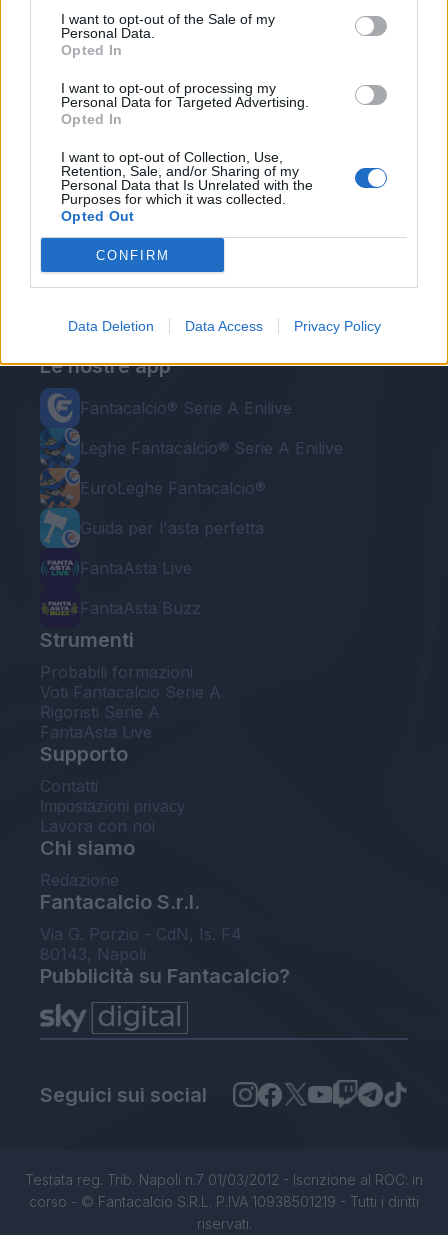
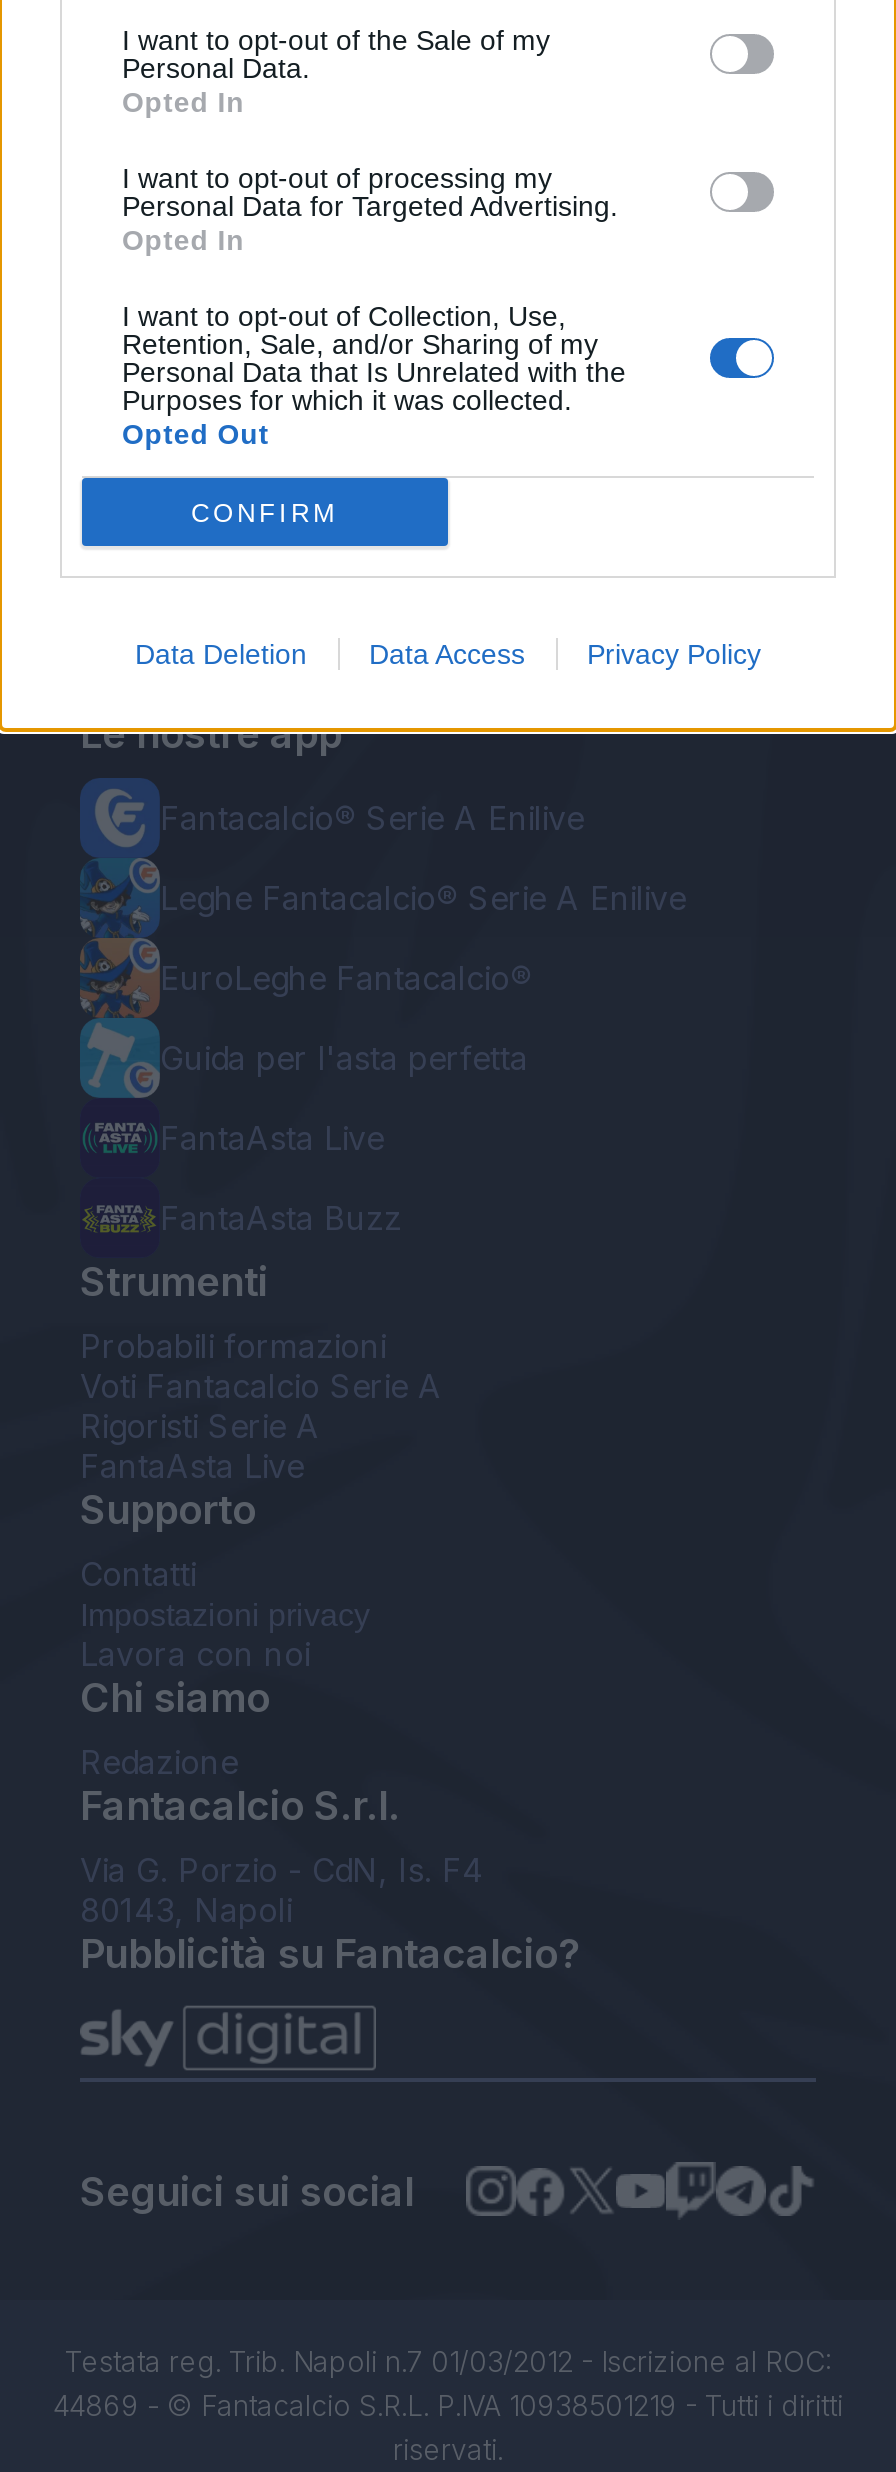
[25,1171,423,1210] Testata reg. Trib. Napoli n.7 01/03/2012 - Iscrizione al ROC: in | corso - © Fantacalcio S.R.L. P.IVA 10938501219 - Tutti i diritti -> [53,2344,843,2422] Testata reg. Trib. Napoli n.7 01/03/2012 - Iscrizione al ROC: | 44869 - © Fantacalcio S.R.L. P.IVA 10938501219 - Tutti i diritti

